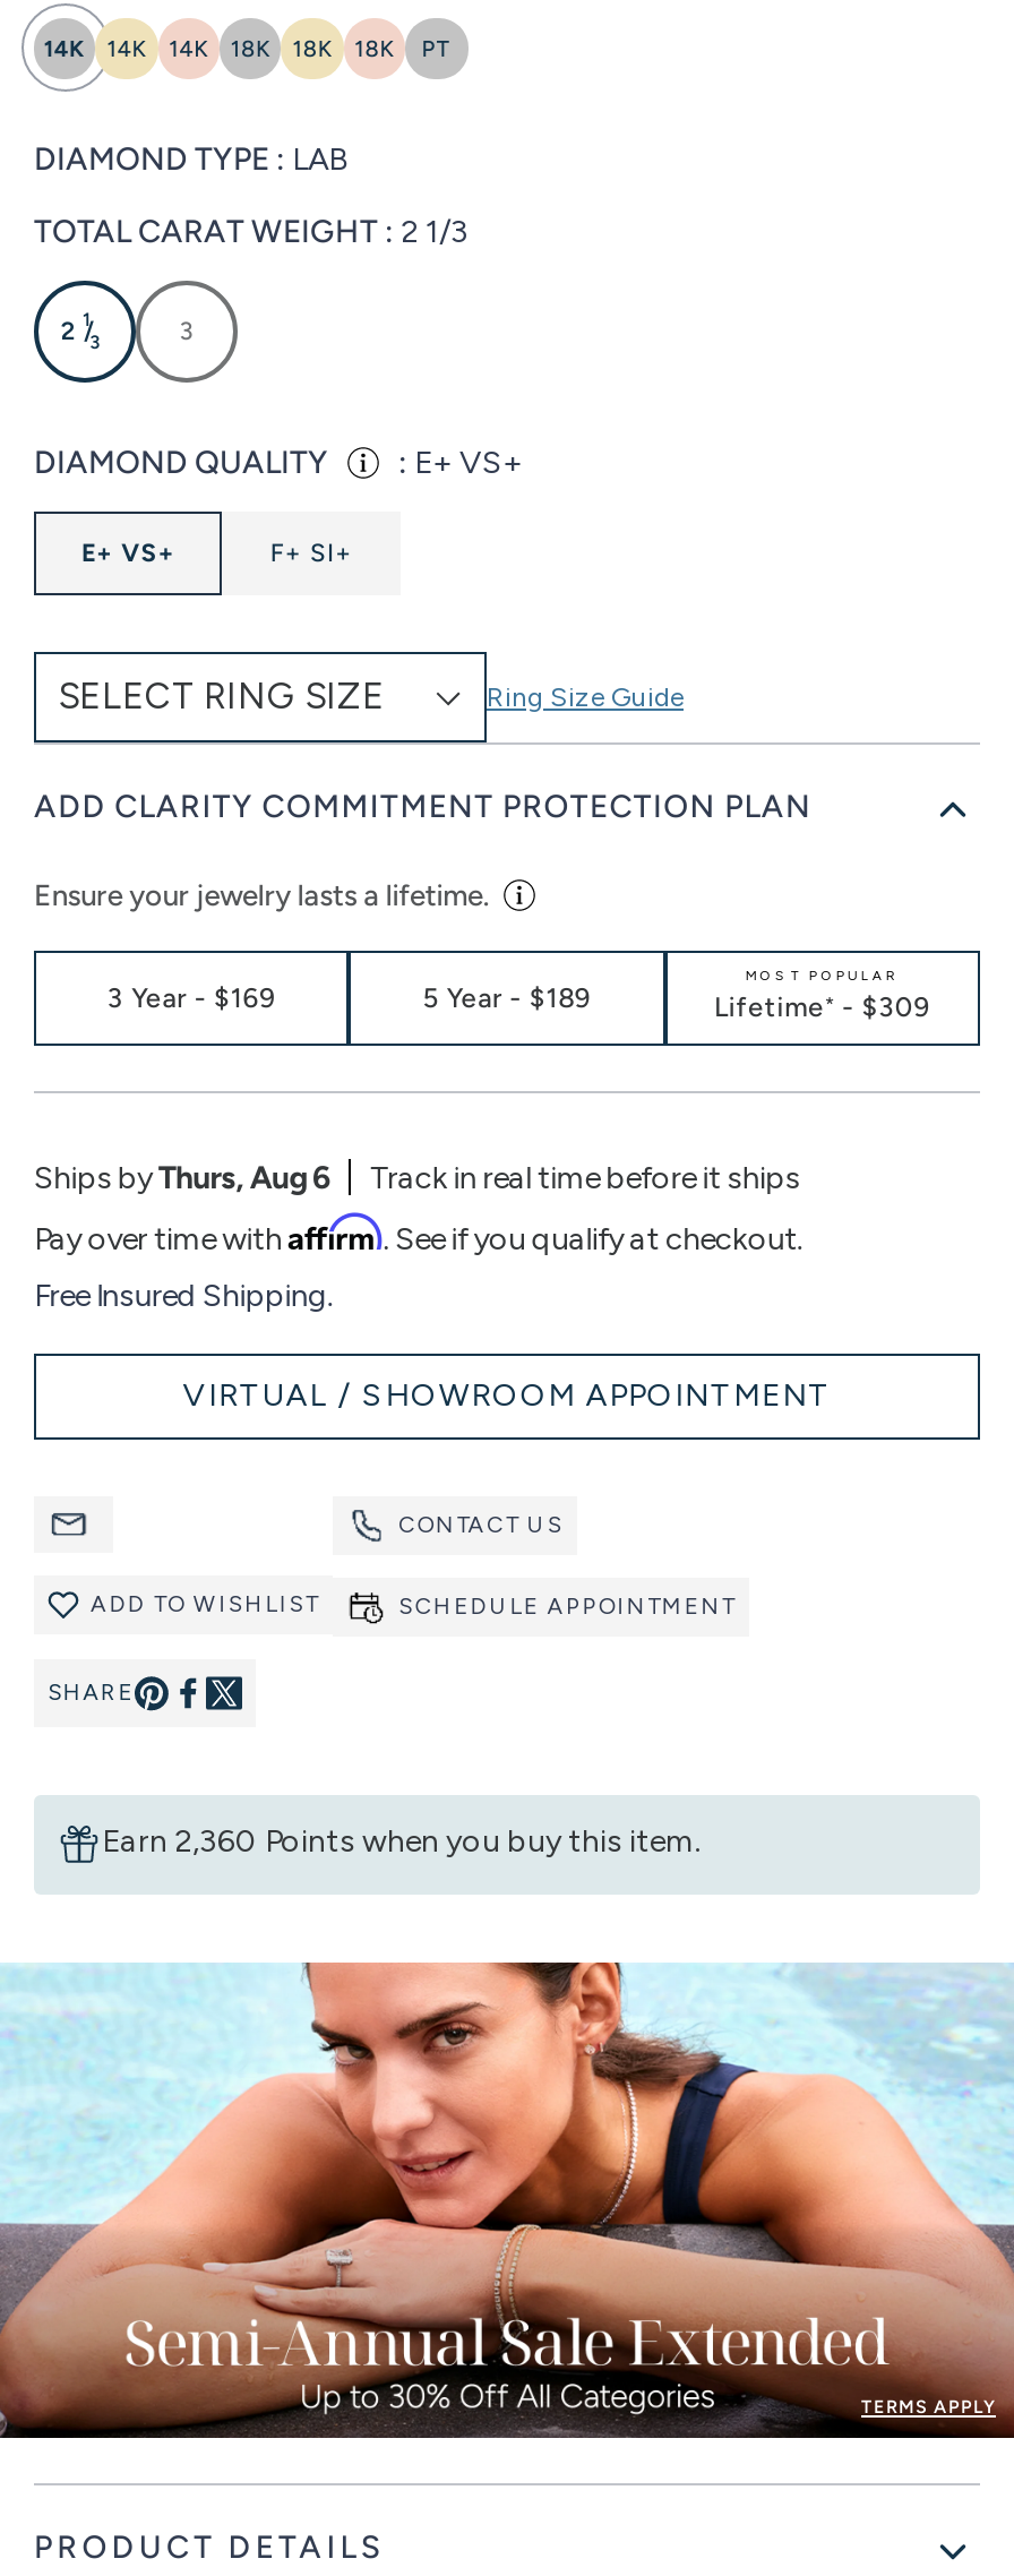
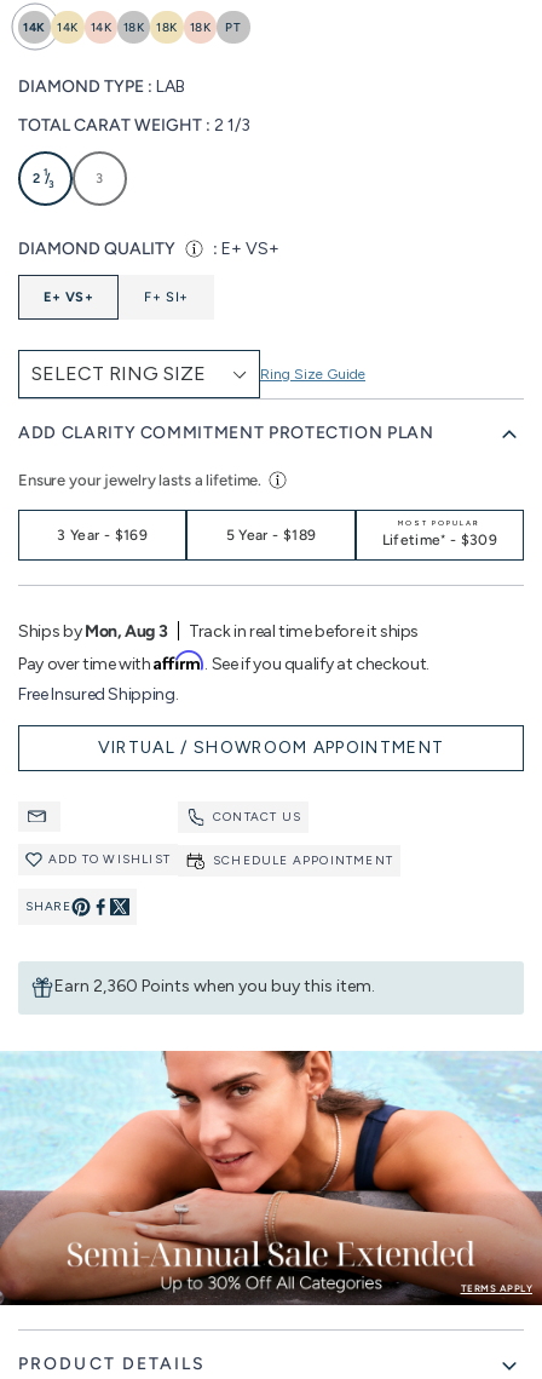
[34,1158,330,1196] Ships byThurs, Aug 6 -> [18,620,167,641] Ships byMon, Aug 3

